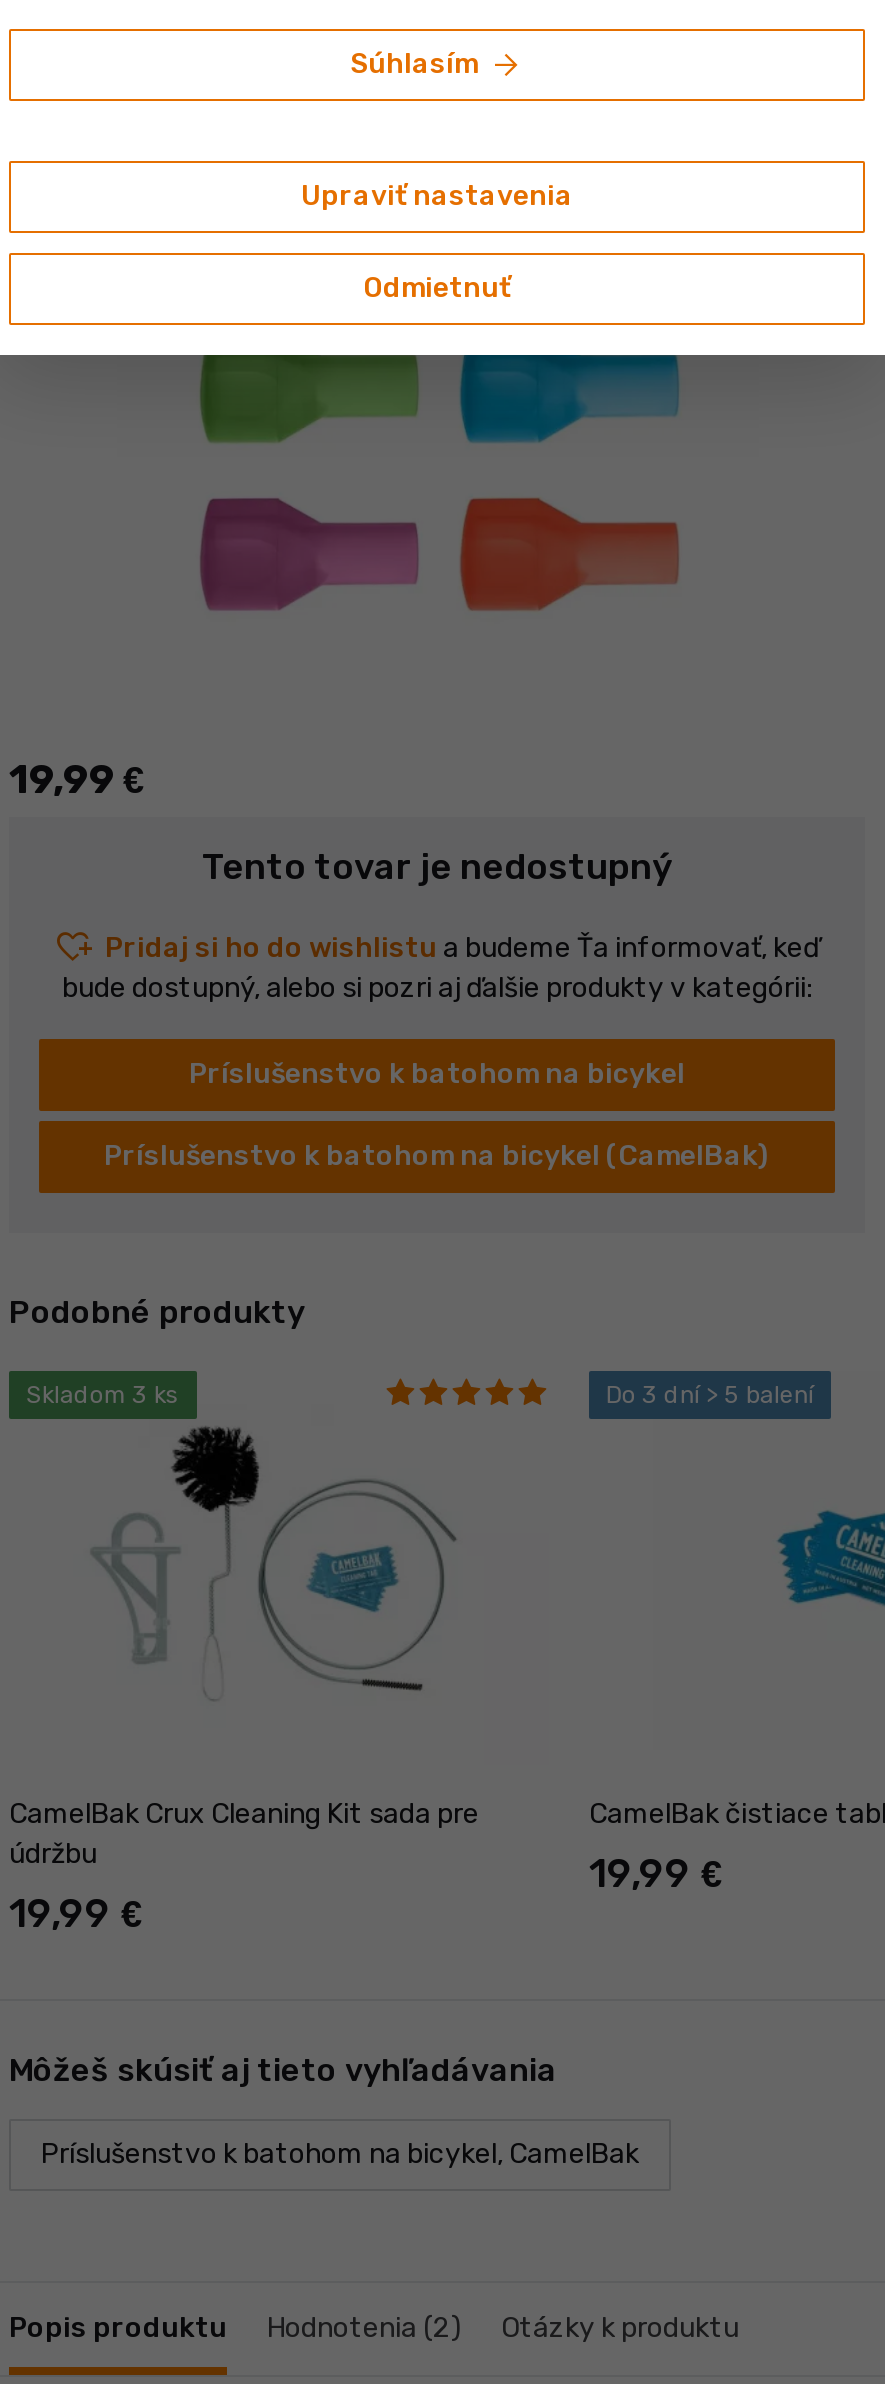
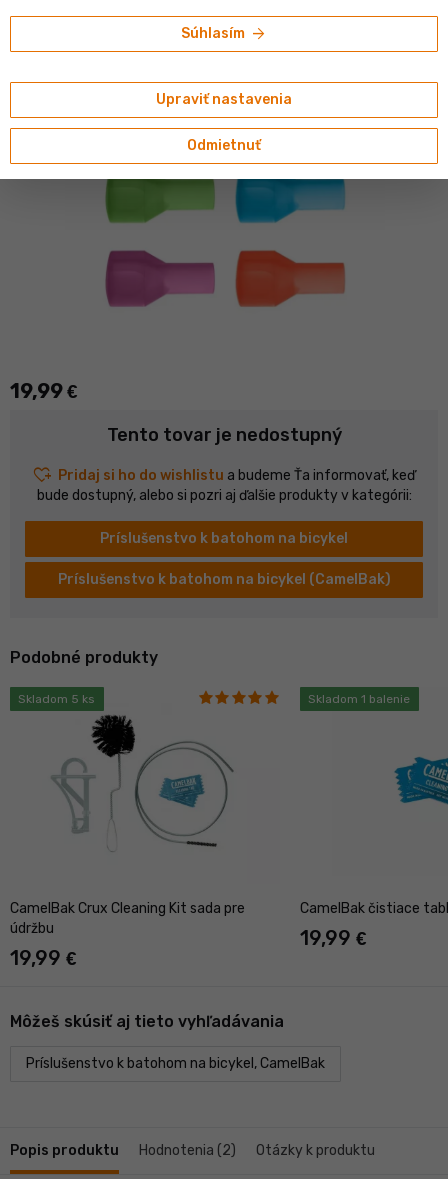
[26,1380,180,1408] Skladom 3 ks -> [18,692,95,706] Skladom 5 ks
[606,1380,814,1408] Do 3 dní > 5 balení -> [308,692,410,706] Skladom 1 balenie

